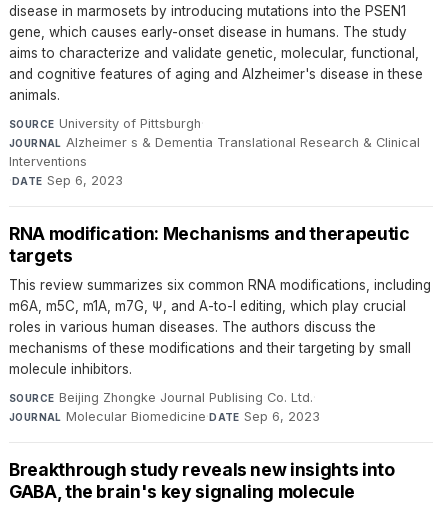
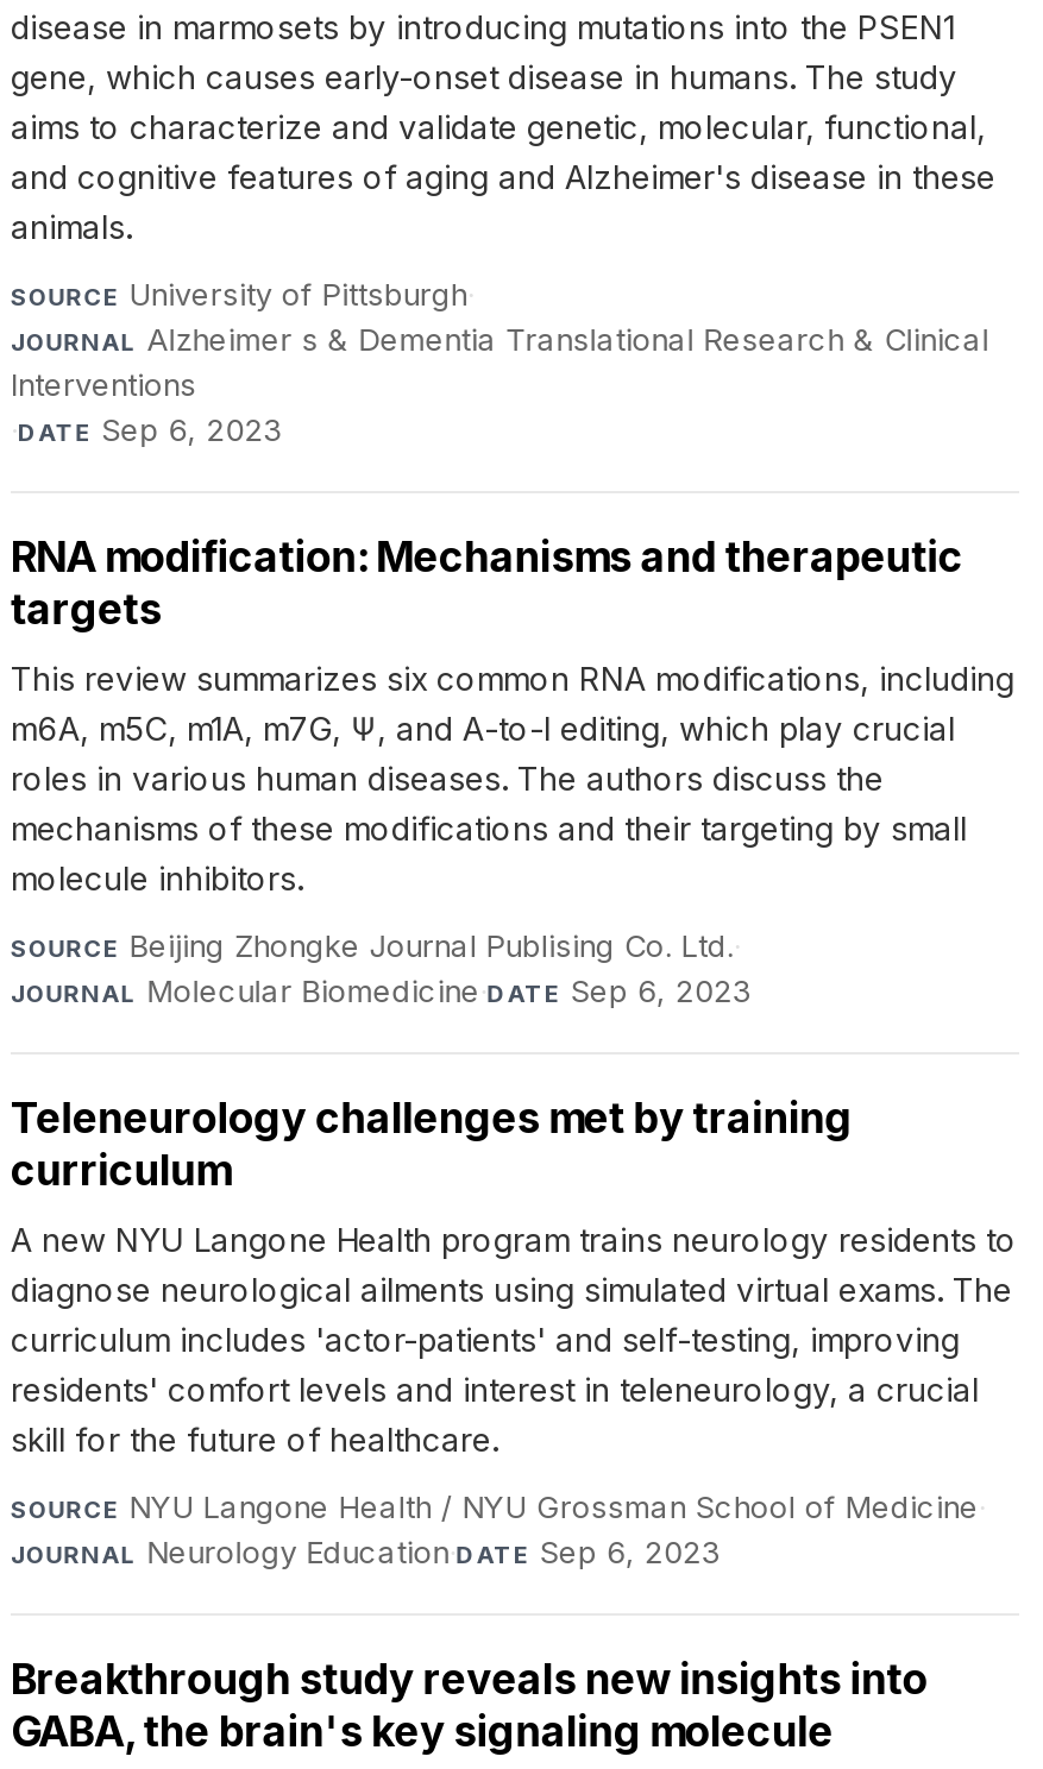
none -> [11,1093,1017,1570] Teleneurology challenges met by training | curriculum | A new NYU Langone Health program trains neurology residents to | diagnose neurological ailments using simulated virtual exams. The | curriculum includes 'actor-patients' and self-testing, improving | residents' comfort levels and interest in teleneurology, a crucial | skill for the future of healthcare. | SOURCE NYU Langone Health / NYU Grossman School of Medicine · | JOURNAL Neurology Education · DATE Sep 6, 2023

